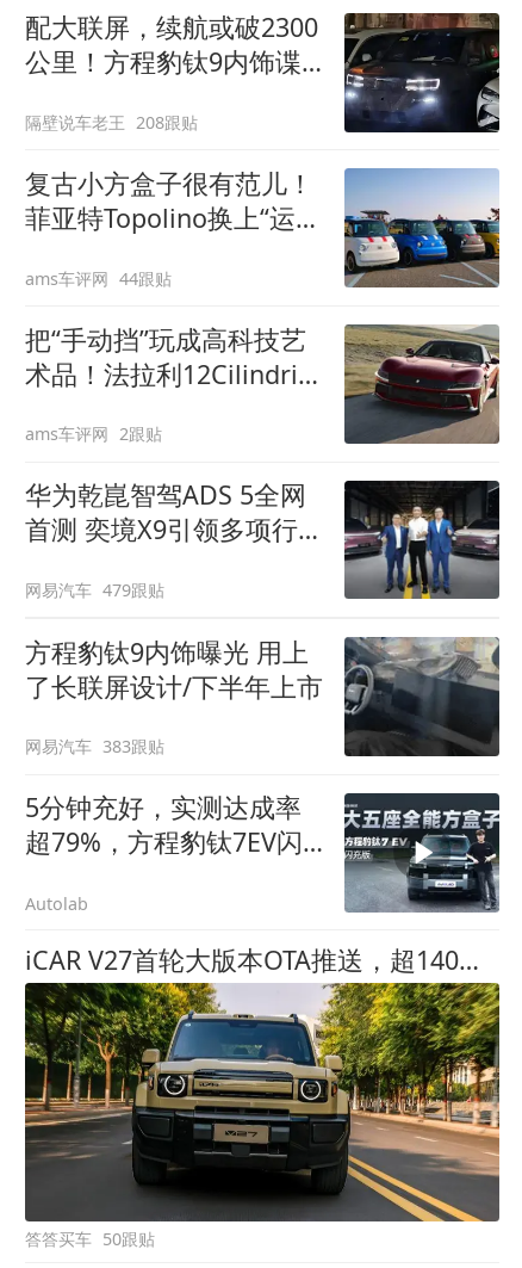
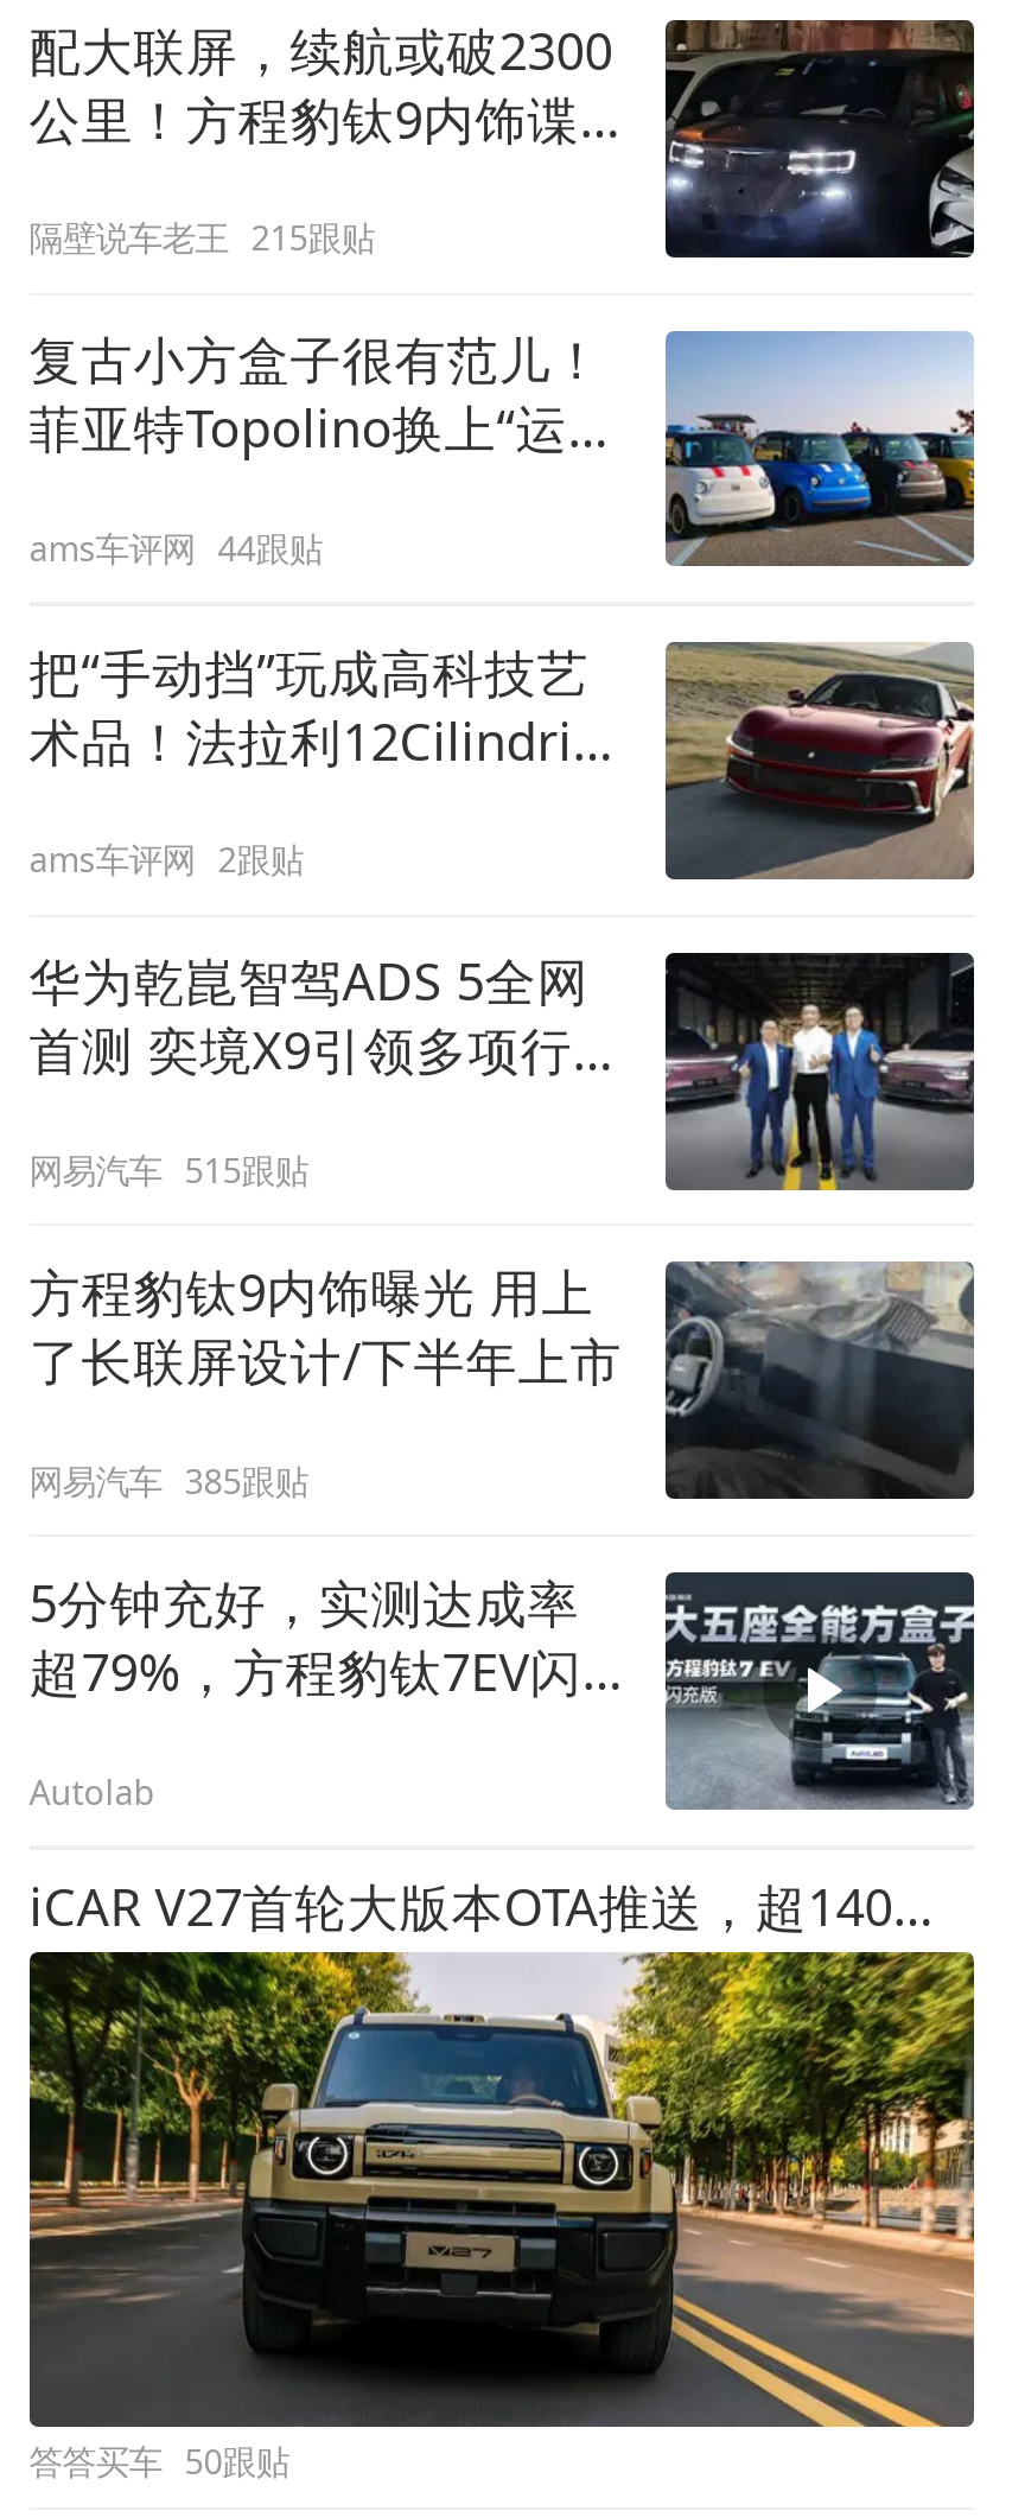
[25,111,198,133] 隔壁说车老王 208跟贴 -> [29,215,374,260] 隔壁说车老王 215跟贴
[25,578,165,601] 网易汽车 479跟贴 -> [29,1147,308,1192] 网易汽车 515跟贴
[25,735,165,758] 网易汽车 383跟贴 -> [29,1457,308,1502] 网易汽车 385跟贴

